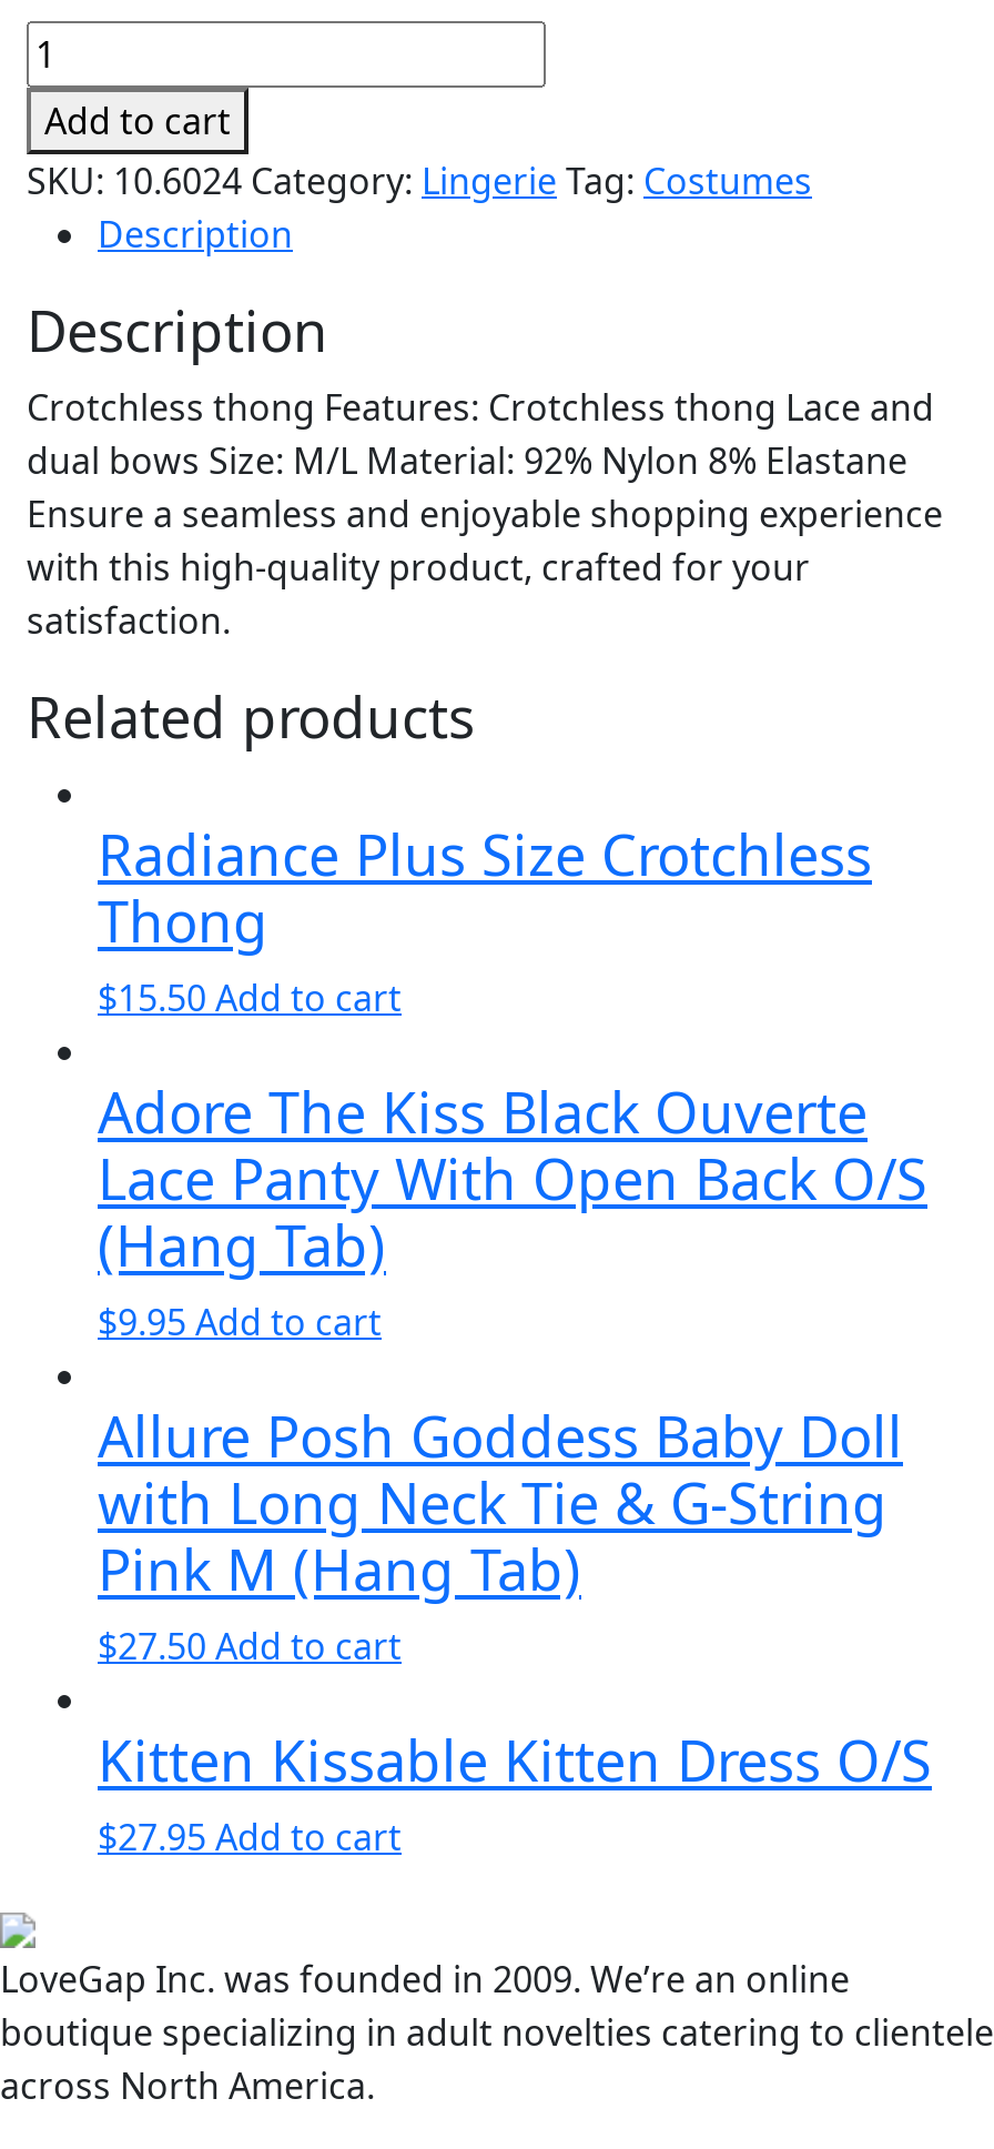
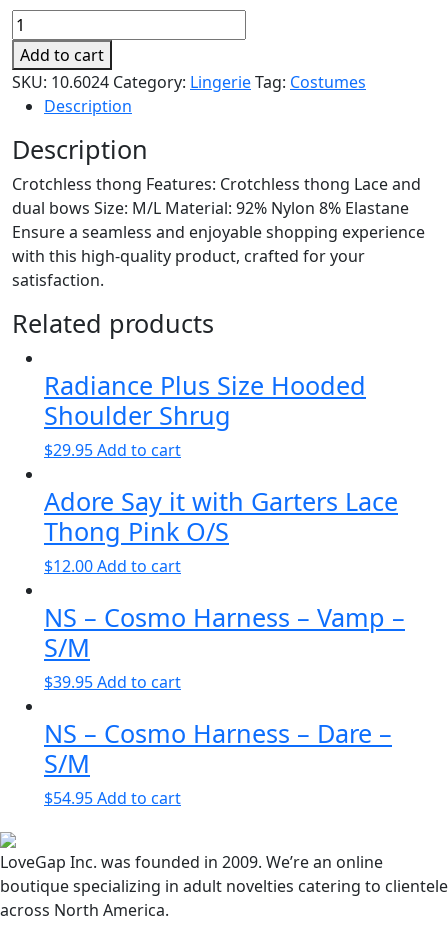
[98,817,872,1023] Radiance Plus Size Crotchless | Thong | $15.50 Add to cart -> [44,368,366,461] Radiance Plus Size Hooded | Shoulder Shrug | $29.95 Add to cart
[98,1074,927,1347] Adore The Kiss Black Ouverte | Lace Panty With Open Back O/S | (Hang Tab) | $9.95 Add to cart -> [44,484,398,577] Adore Say it with Garters Lace | Thong Pink O/S | $12.00 Add to cart
[98,1398,903,1671] Allure Posh Goddess Baby Doll | with Long Neck Tie & G-String | Pink M (Hang Tab) | $27.50 Add to cart -> [44,600,405,693] NS – Cosmo Harness – Vamp – | S/M | $39.95 Add to cart
[98,1722,932,1862] Kitten Kissable Kitten Dress O/S | $27.95 Add to cart -> [44,716,392,809] NS – Cosmo Harness – Dare – | S/M | $54.95 Add to cart

